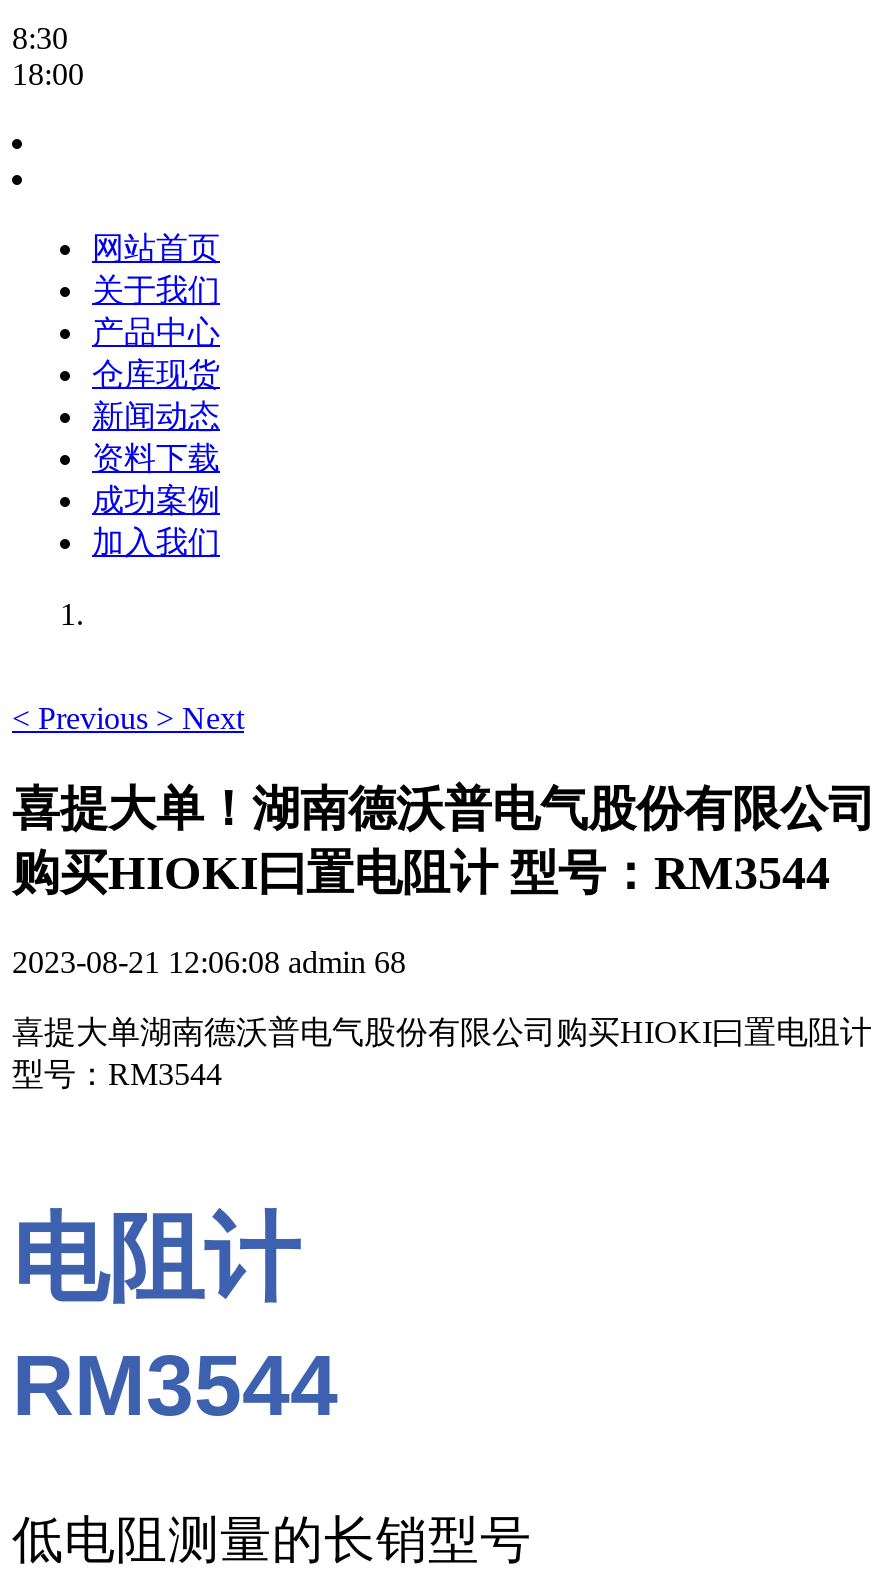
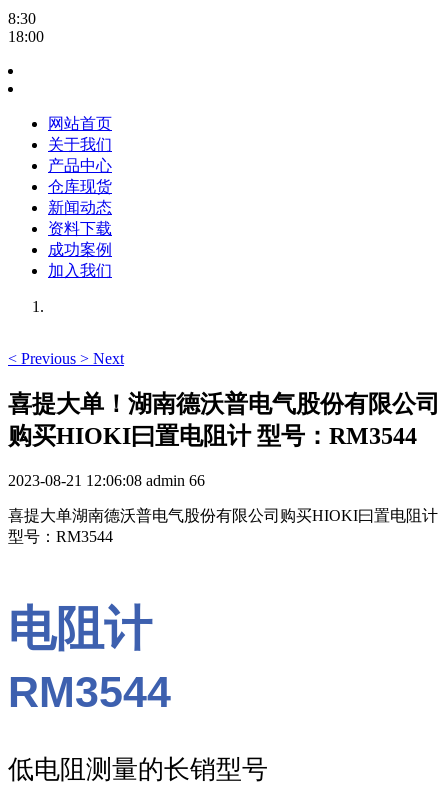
[12,945,406,979] 2023-08-21 12:06:08 admin 68 -> [8,472,205,489] 2023-08-21 12:06:08 admin 66

